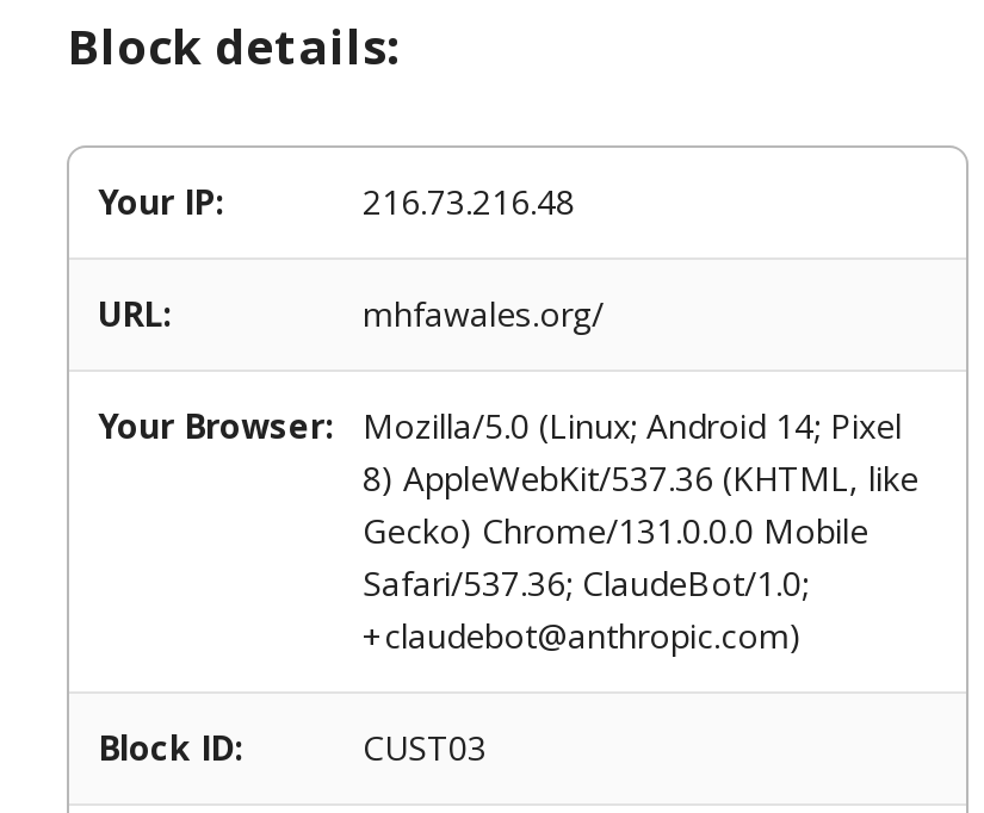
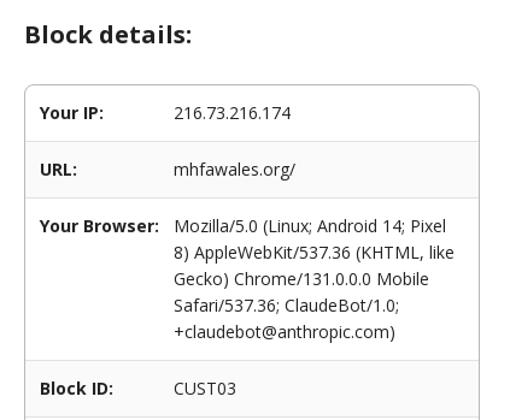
[363,179,575,224] 216.73.216.48 -> [174,101,291,124] 216.73.216.174

